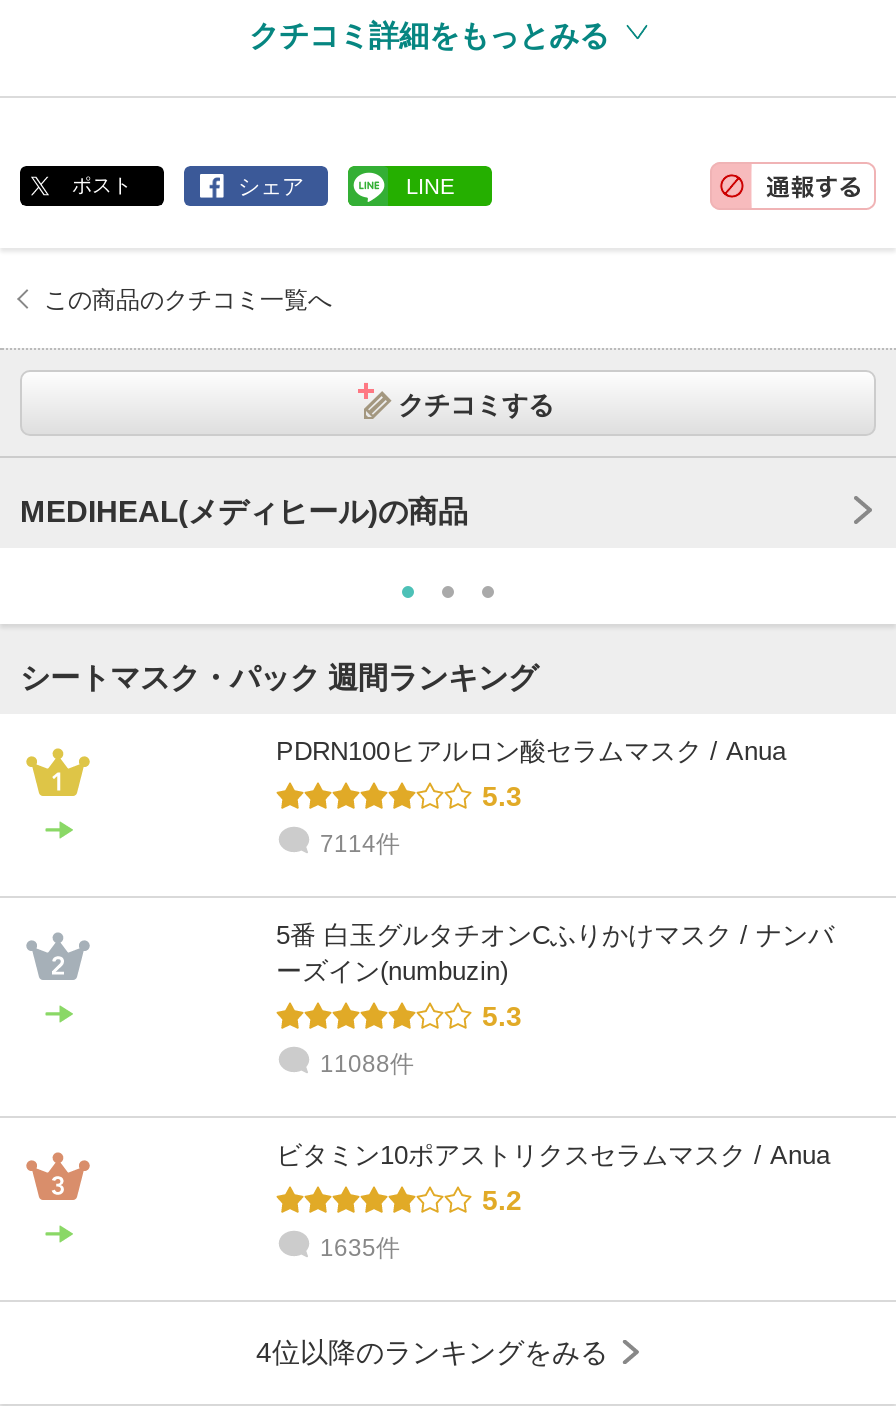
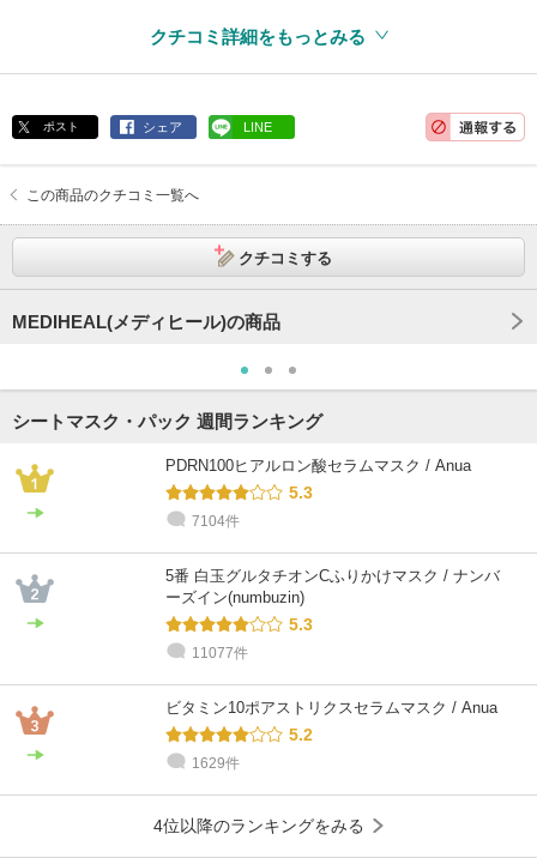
[320,830,400,858] 7114件 -> [192,513,240,530] 7104件
[320,1050,414,1078] 11088件 -> [192,645,248,661] 11077件
[320,1234,400,1262] 1635件 -> [192,755,240,772] 1629件

